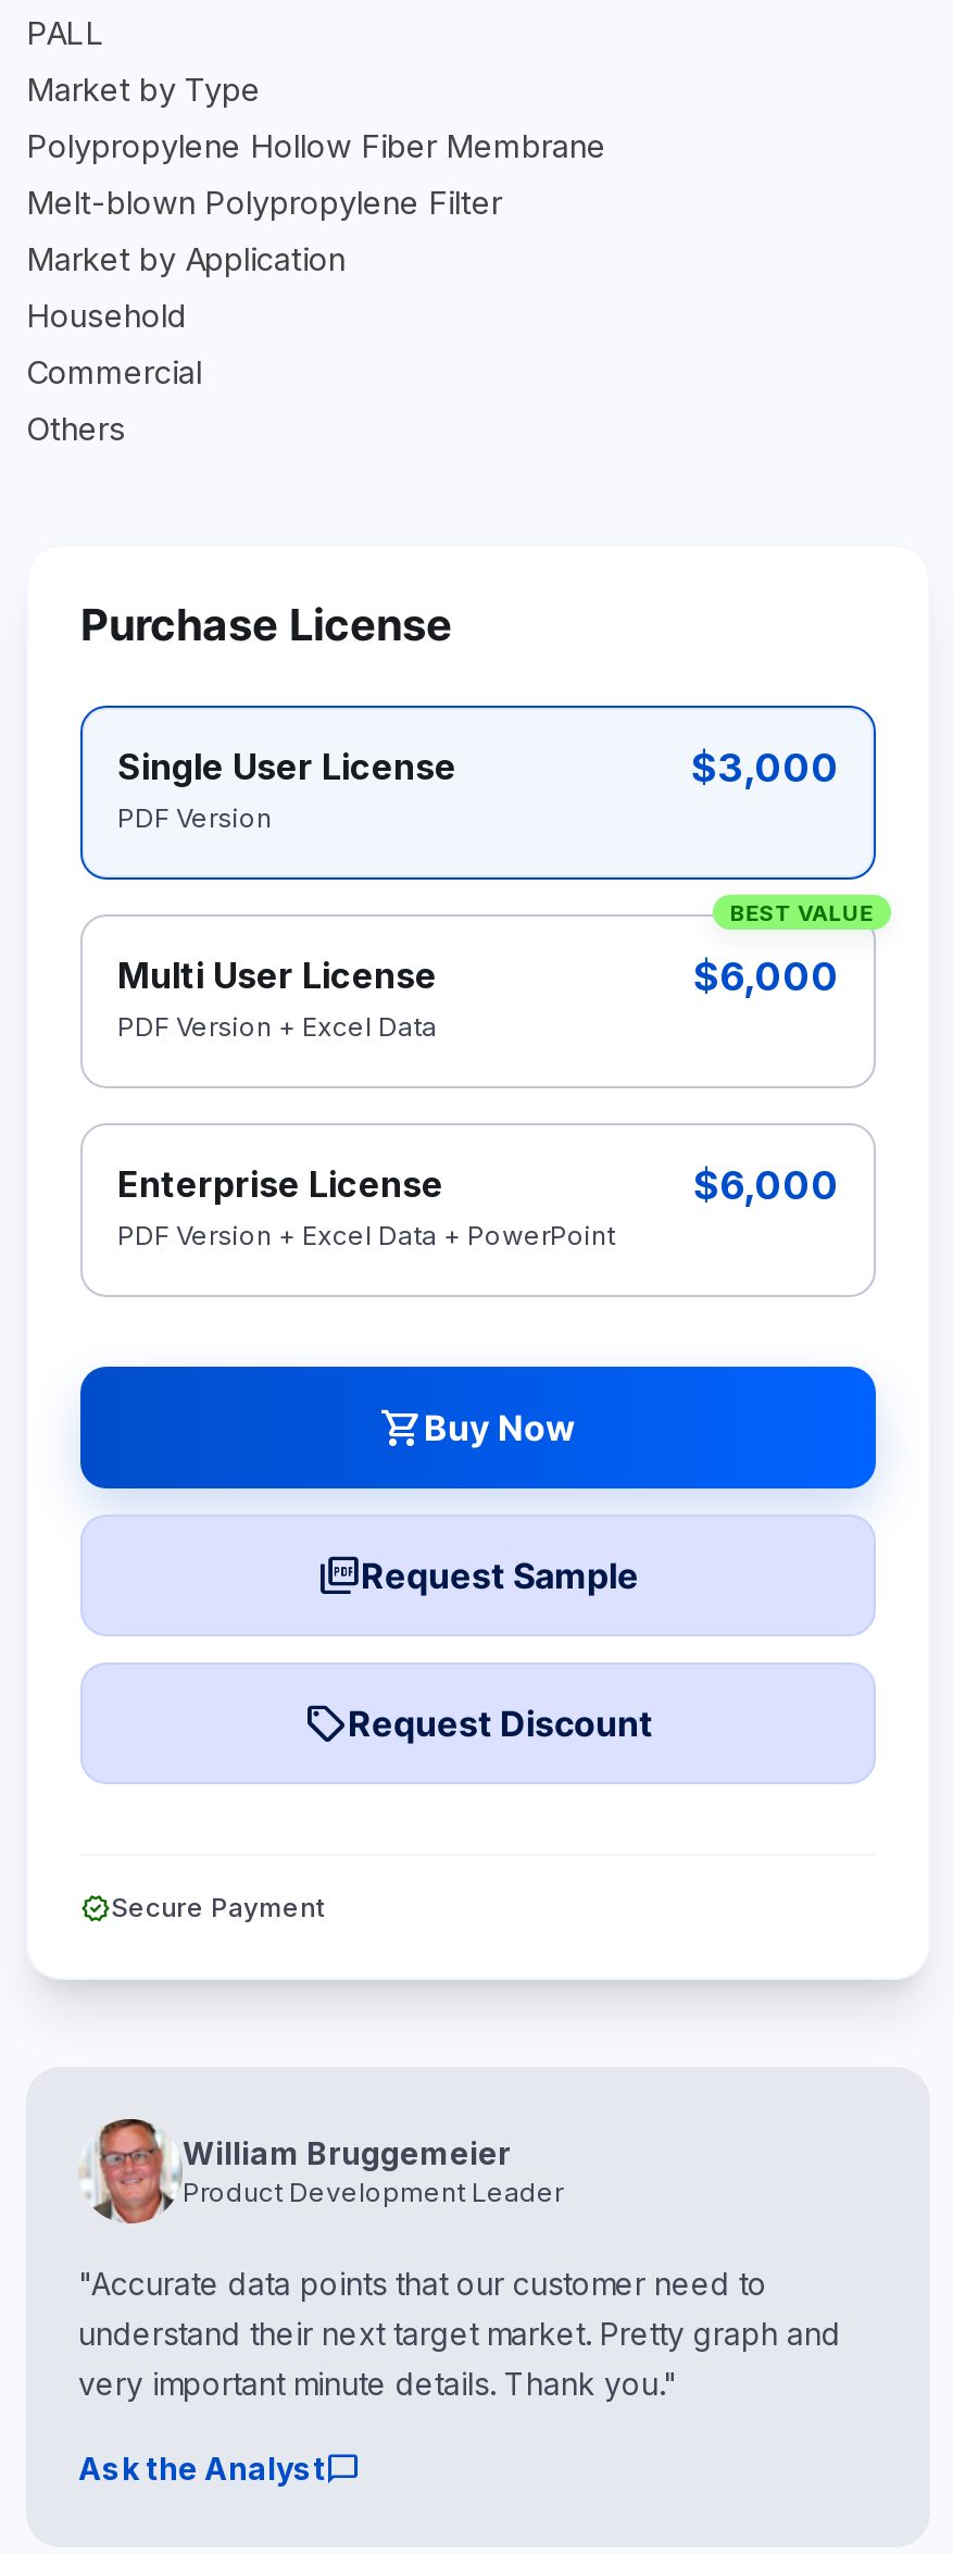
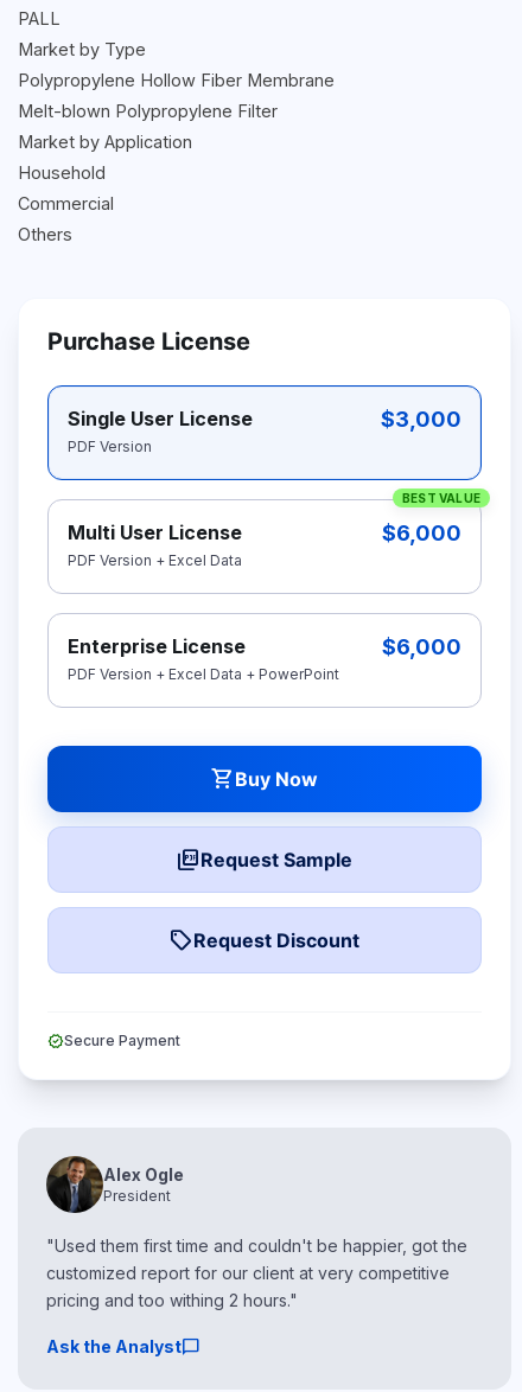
[78,2123,563,2226] [image] | William Bruggemeier | Product Development Leader -> [45,1158,184,1214] [image] | Alex Ogle | President
[78,2265,841,2402] "Accurate data points that our customer need to | understand their next target market. Pretty graph and | very important minute details. Thank you." -> [46,1235,467,1310] "Used them first time and couldn't be happier, got the | customized report for our client at very competitive | pricing and too withing 2 hours."

